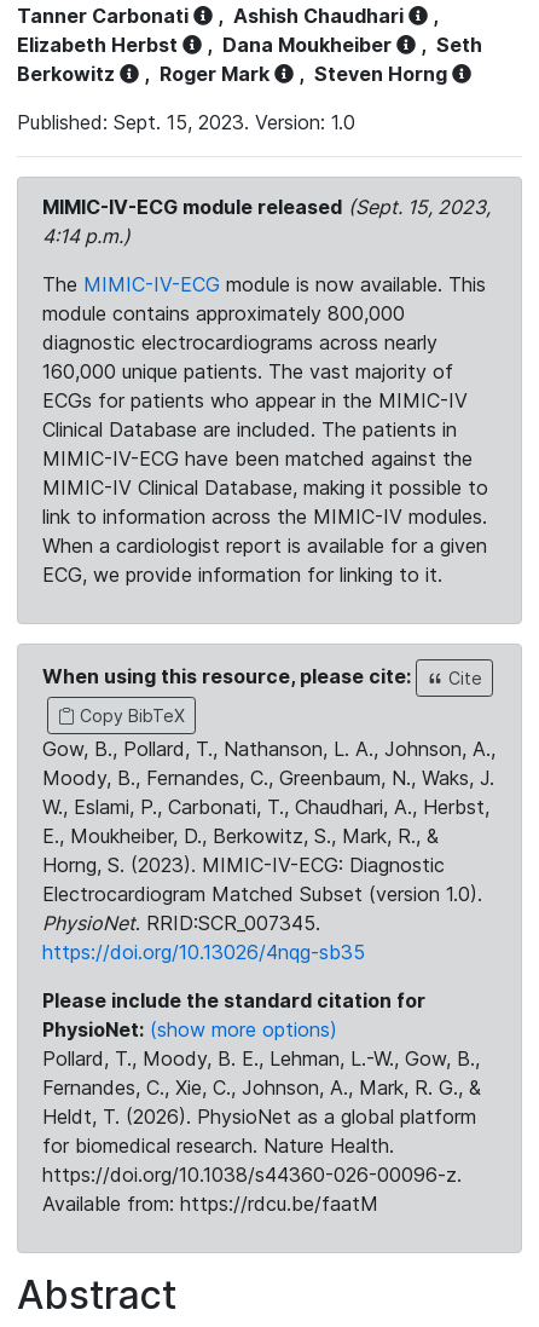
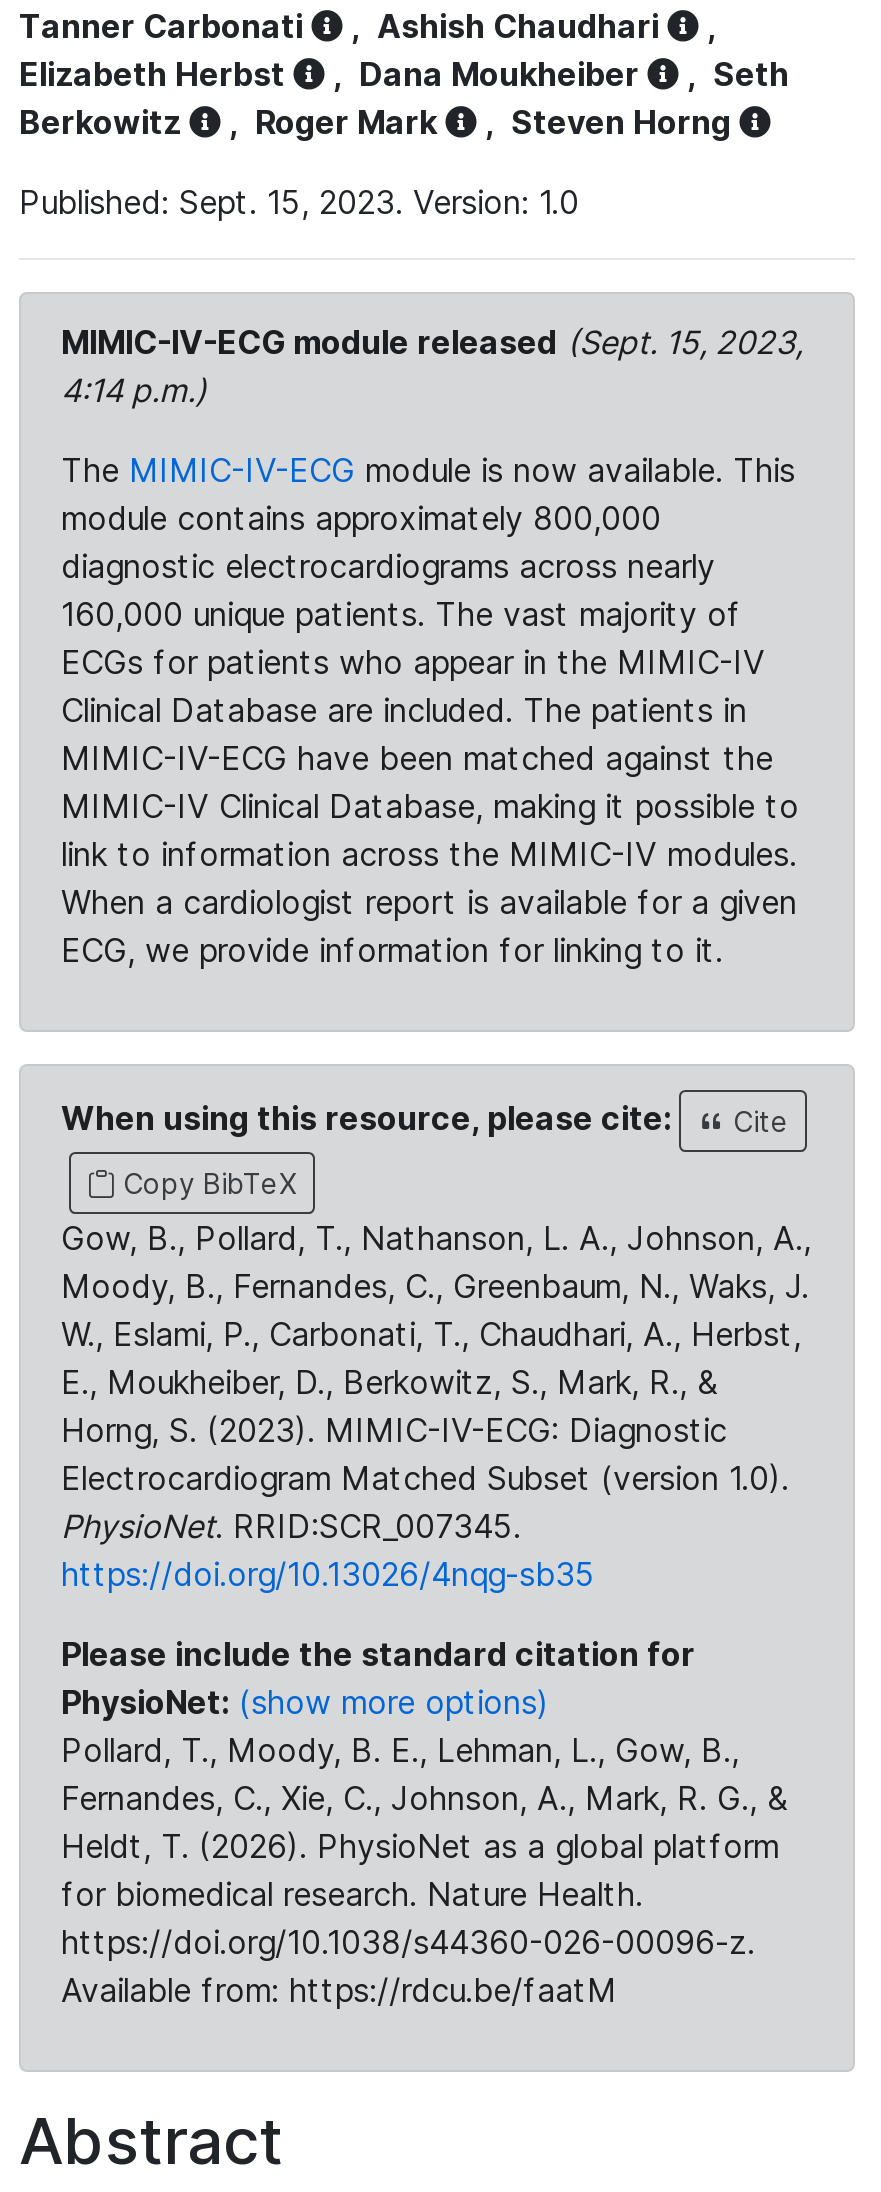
[42,1046,480,1071] Pollard, T., Moody, B. E., Lehman, L.-W., Gow, B., -> [61,1730,739,1770] Pollard, T., Moody, B. E., Lehman, L., Gow, B.,

